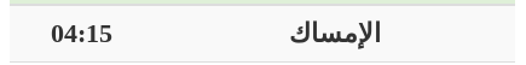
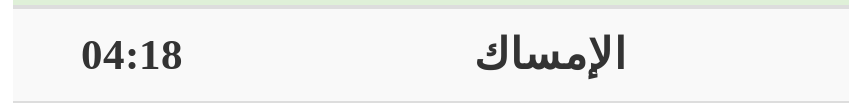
[51,19,112,48] 04:15 -> [81,31,183,79] 04:18

